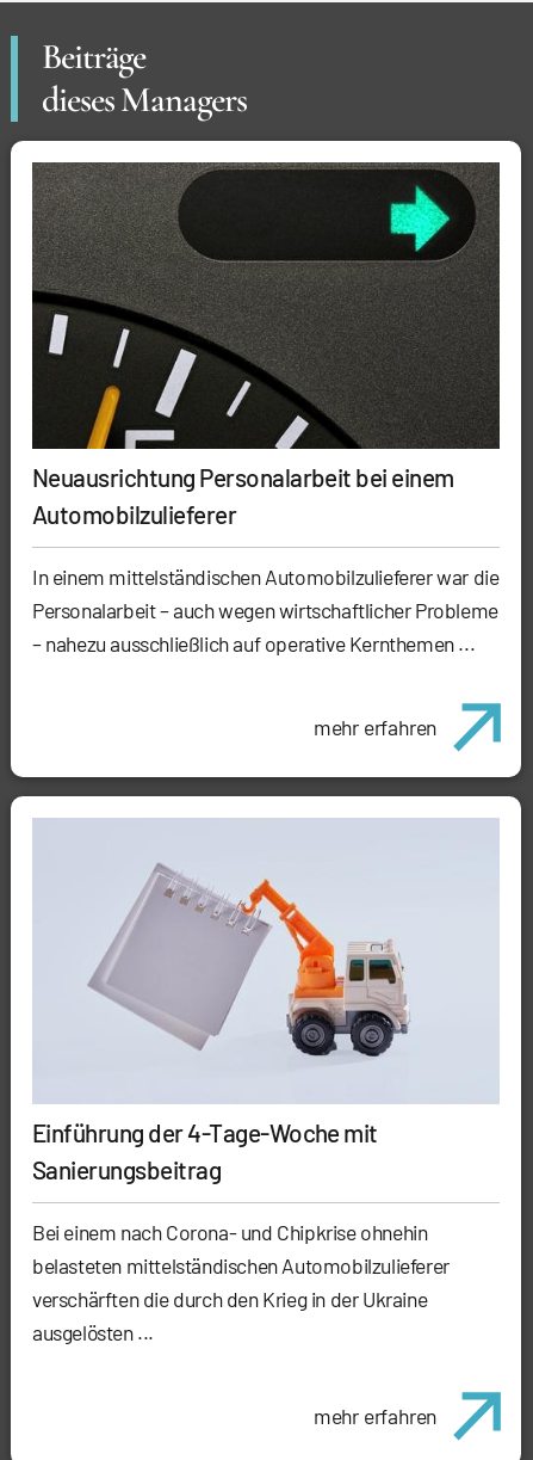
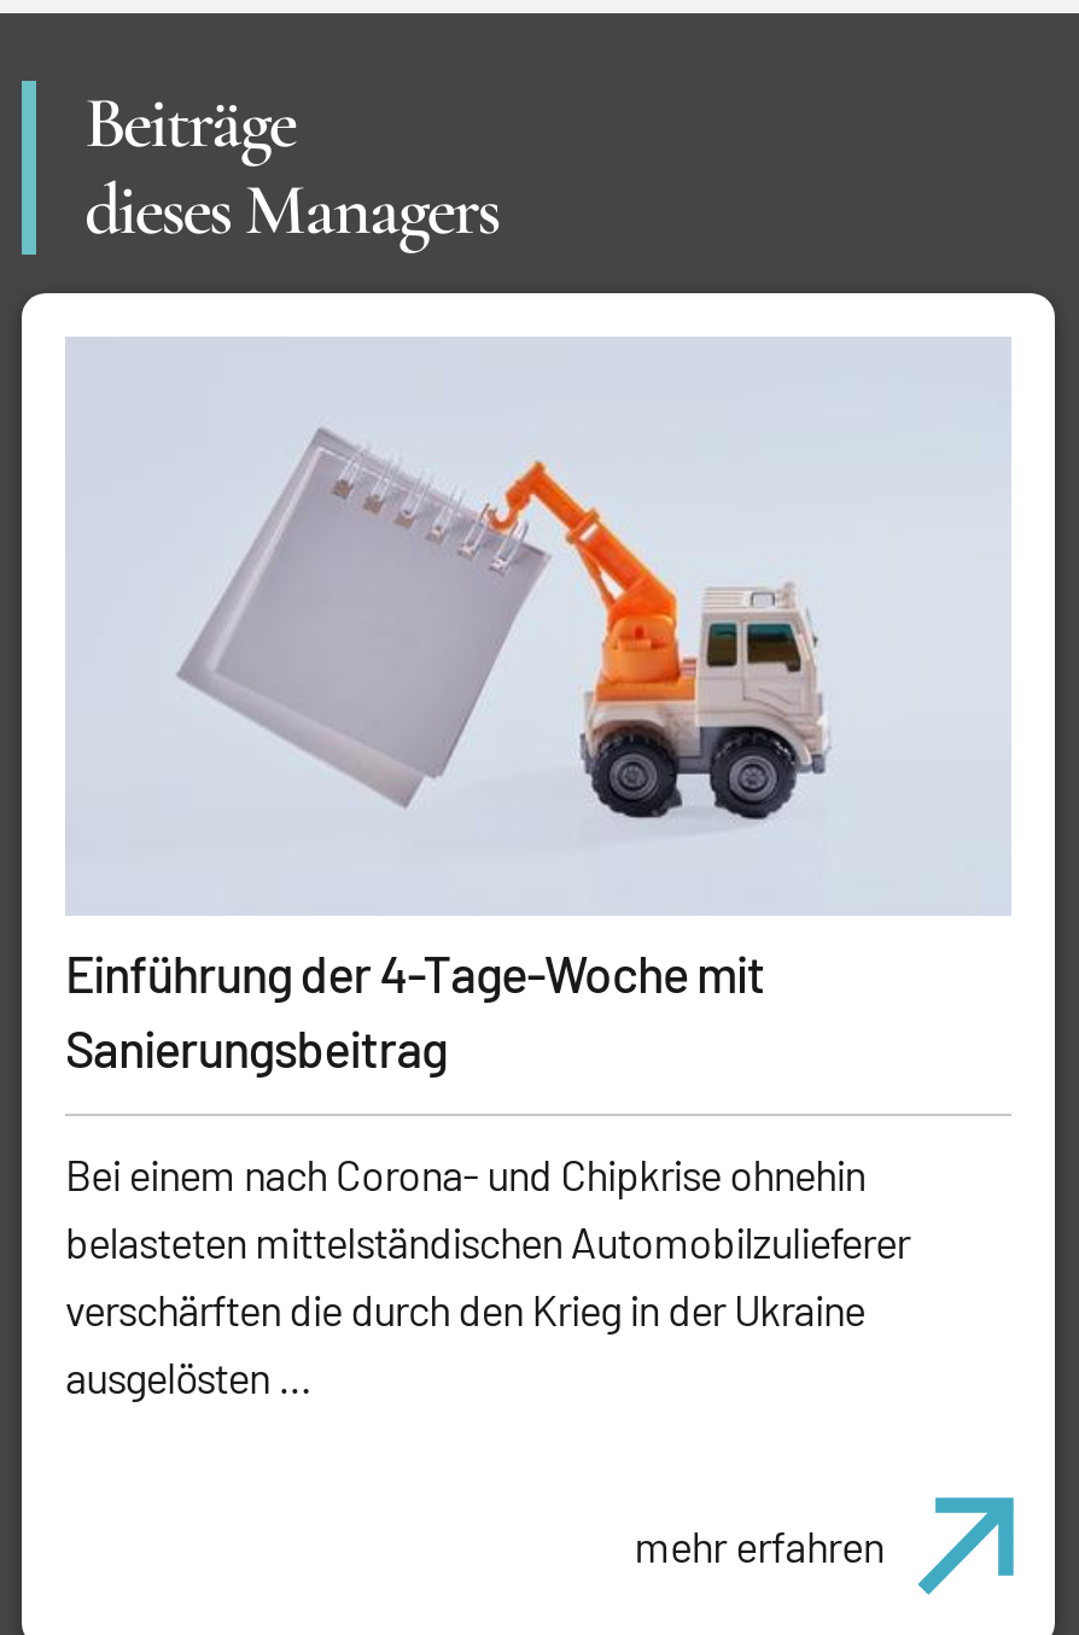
[31,161,501,740] [image] | Neuausrichtung Personalarbeit bei einem | Automobilzulieferer | In einem mittelständischen Automobilzulieferer war die | Personalarbeit – auch wegen wirtschaftlicher Probleme | – nahezu ausschließlich auf operative Kernthemen ... | mehr erfahren -> none

